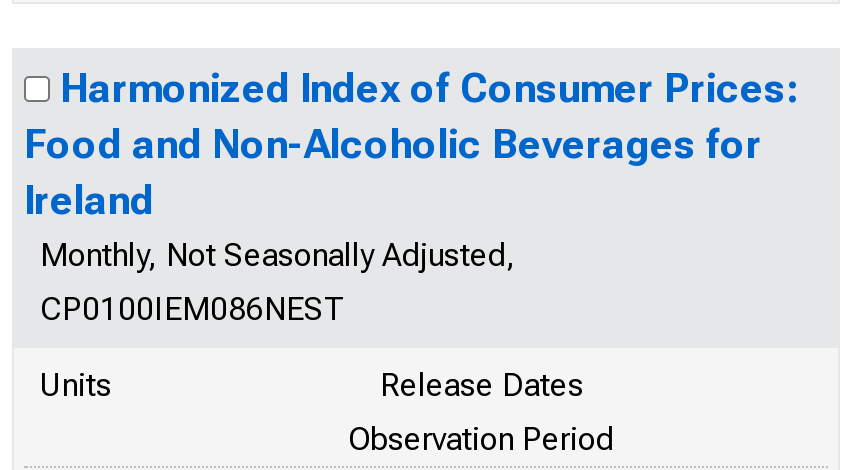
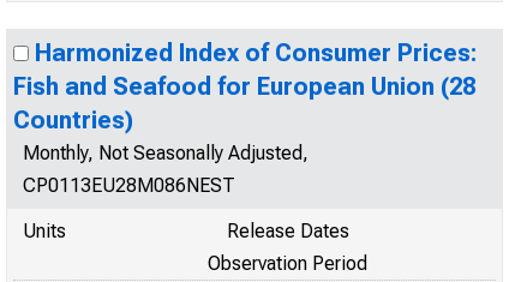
[24,120,762,224] Food and Non-Alcoholic Beverages for | Ireland -> [13,72,475,134] Fish and Seafood for European Union (28 | Countries)
[40,290,346,328] CP0100IEM086NEST -> [23,174,235,197] CP0113EU28M086NEST

